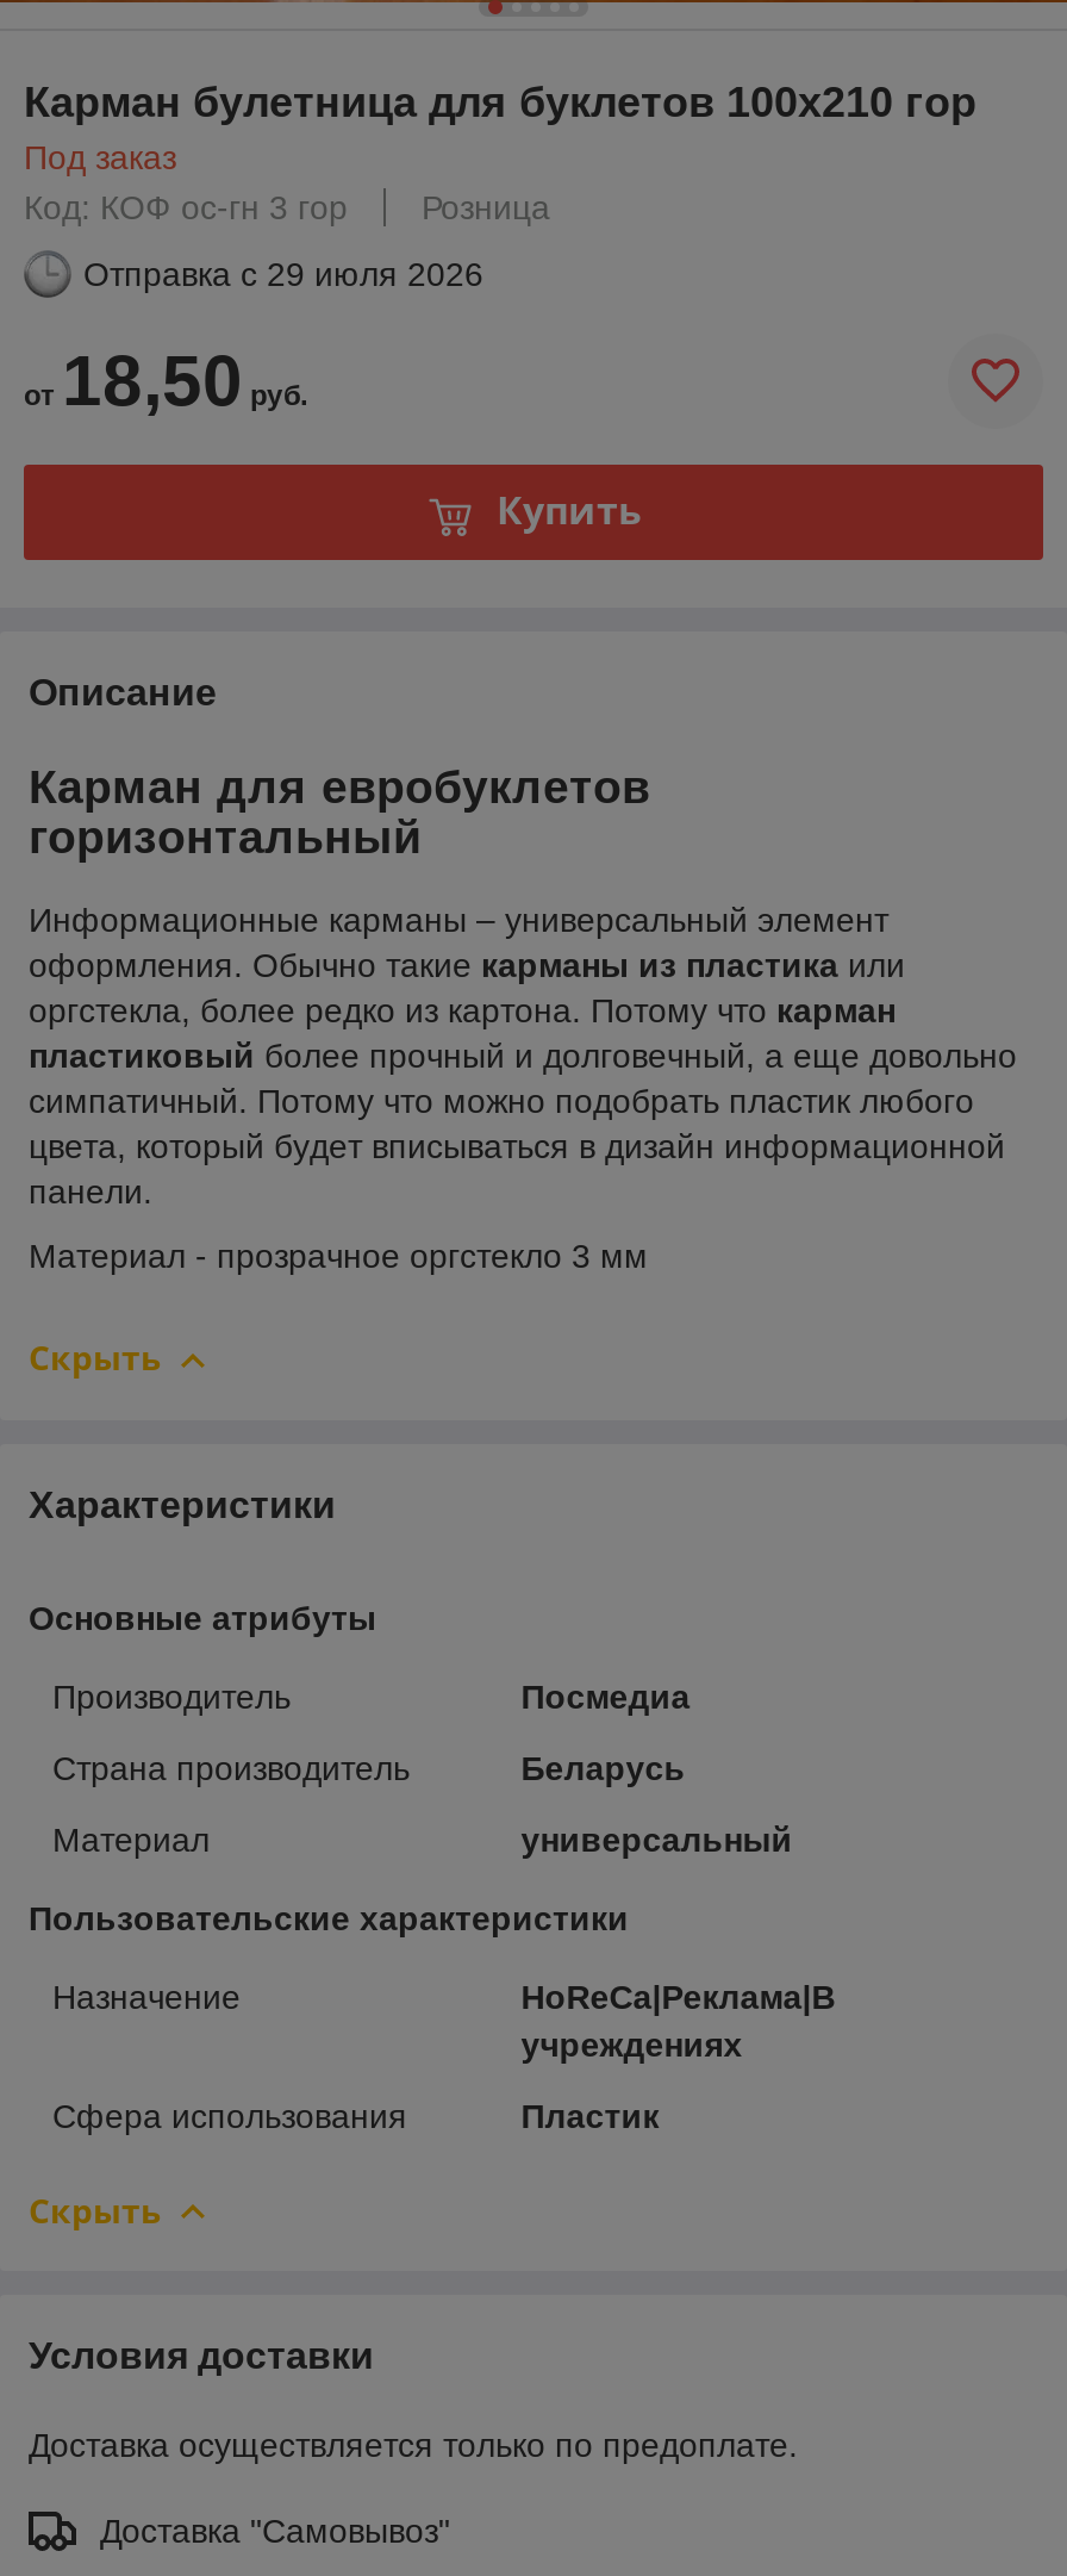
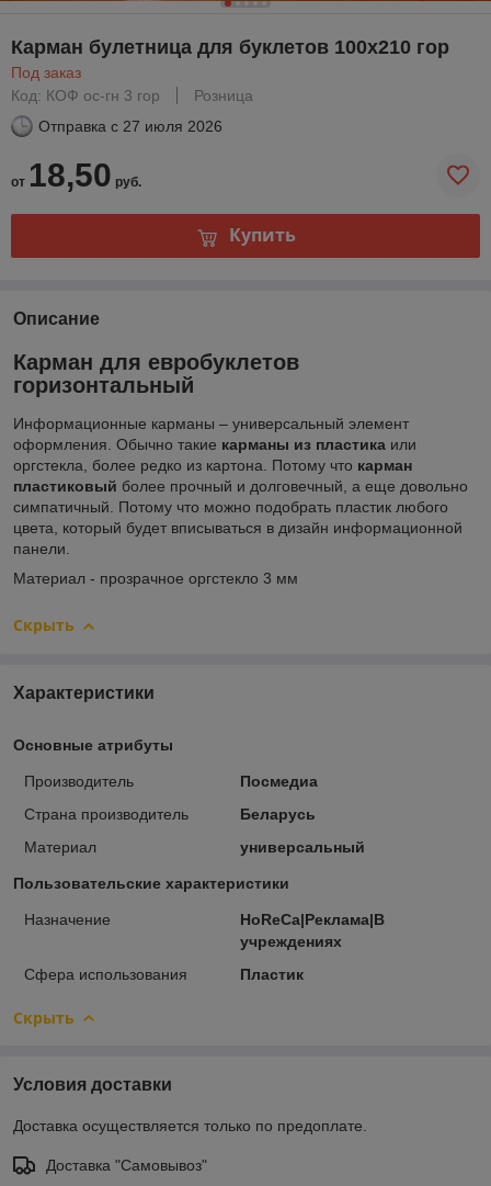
[83,255,483,293] Отправка с 29 июля 2026 -> [38,117,222,135] Отправка с 27 июля 2026

